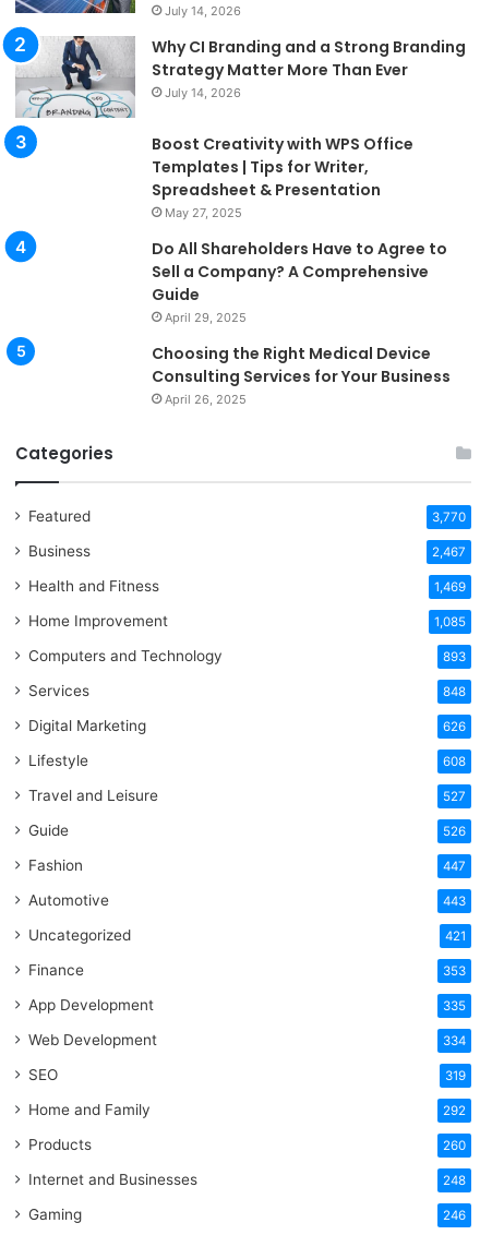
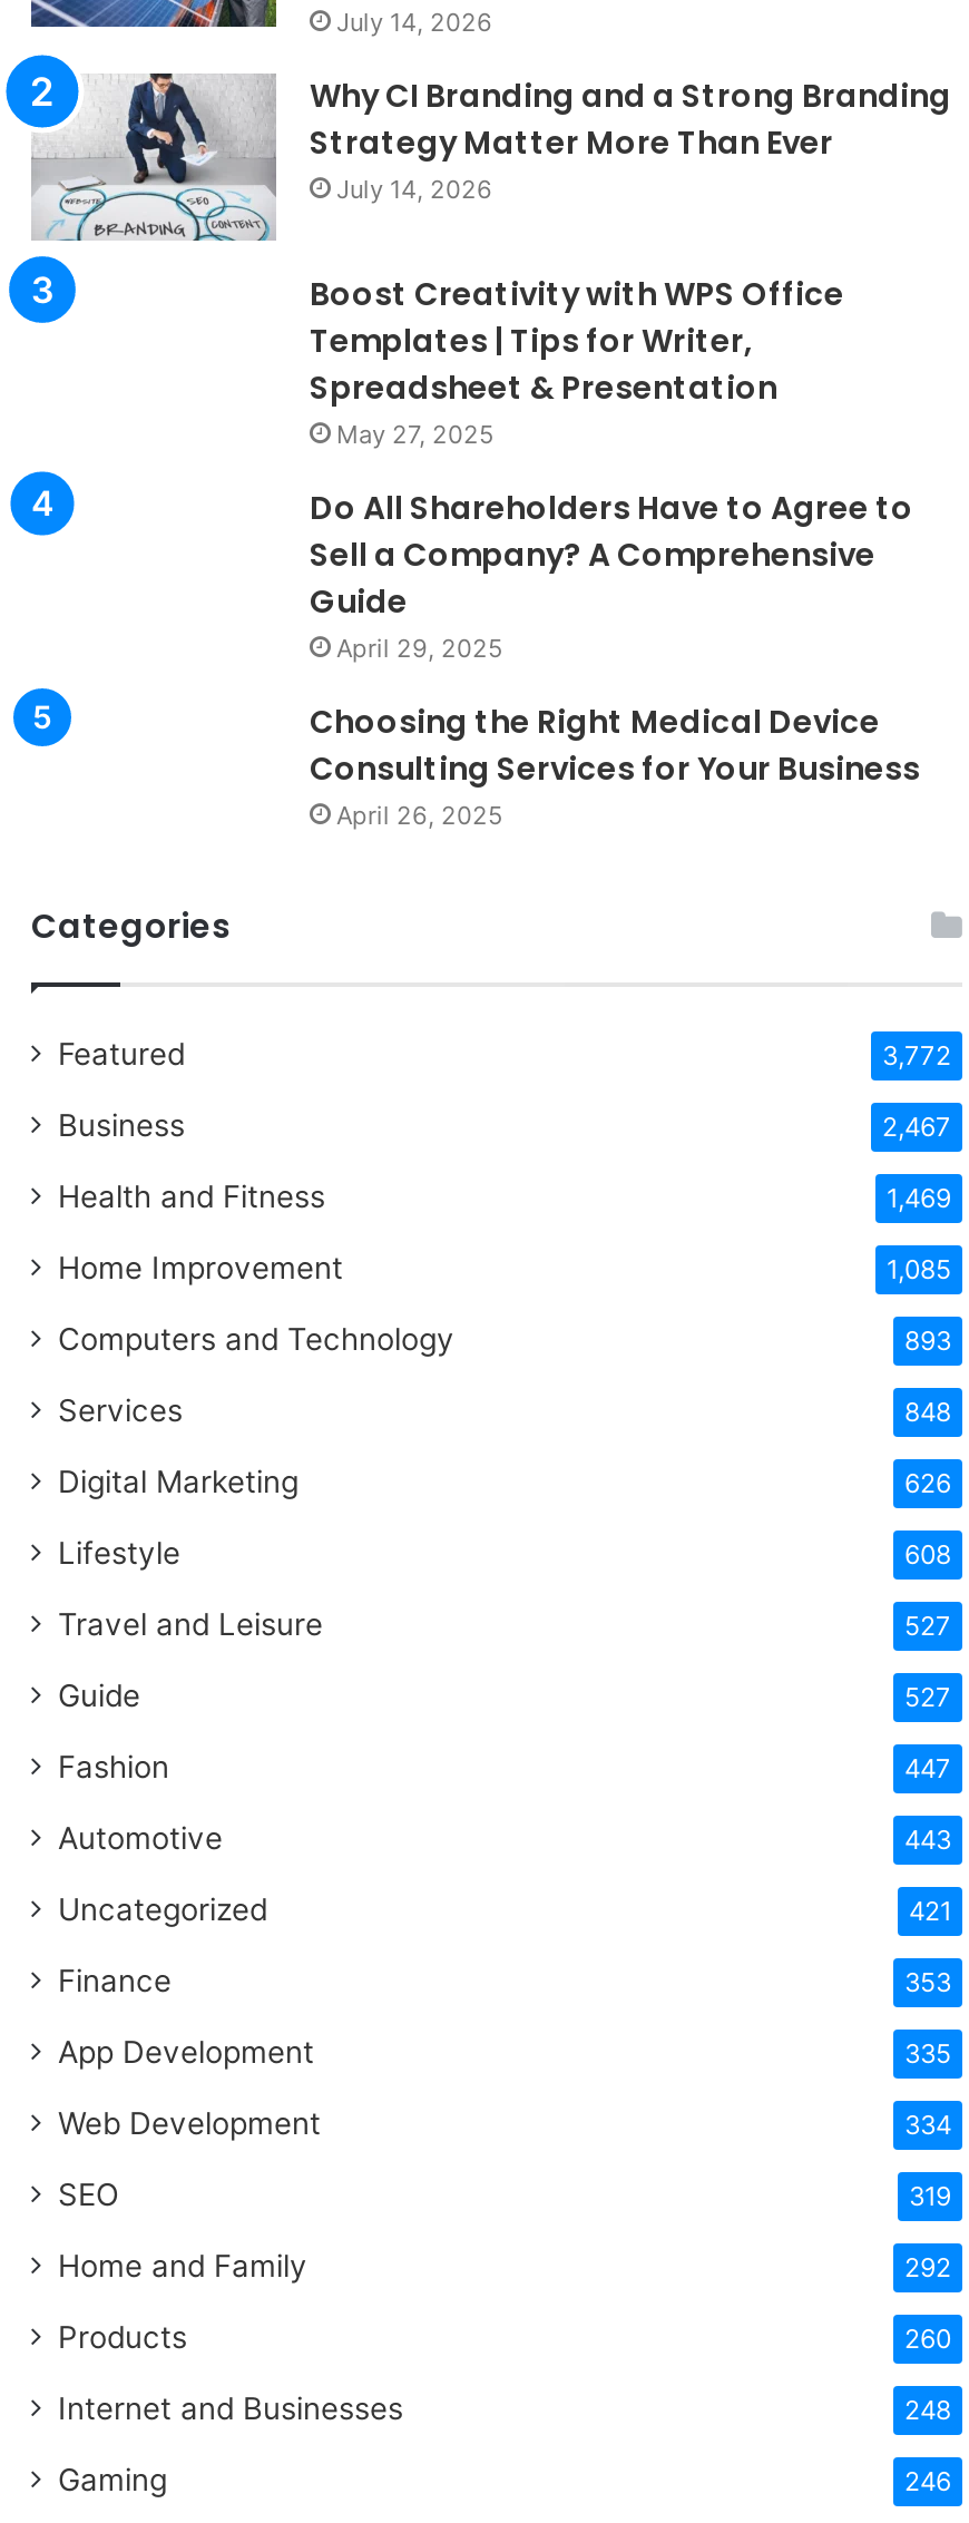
[432,509,466,524] 3,770 -> [882,1039,951,1070] 3,772
[443,823,466,838] 526 -> [904,1681,951,1712] 527

